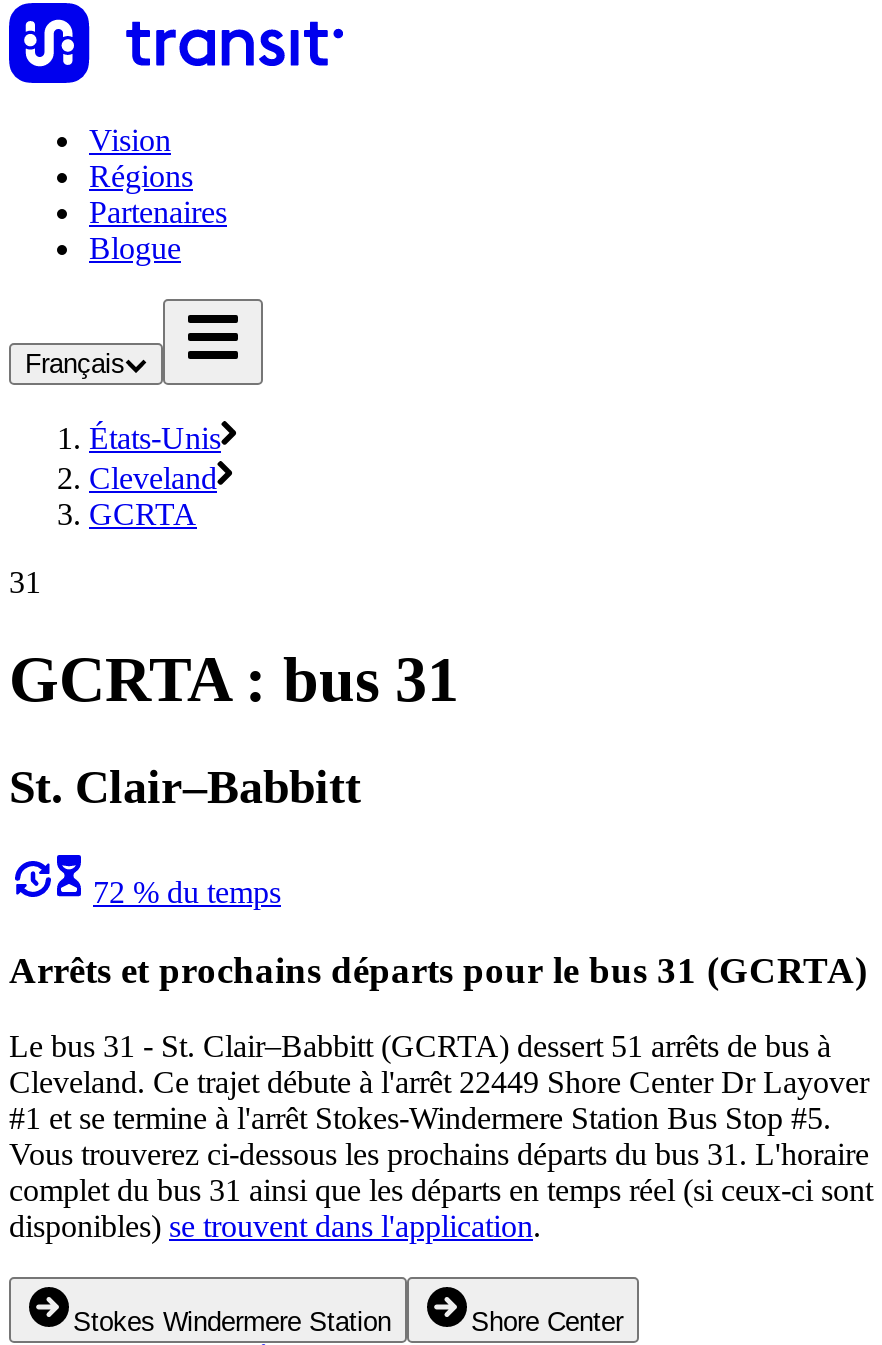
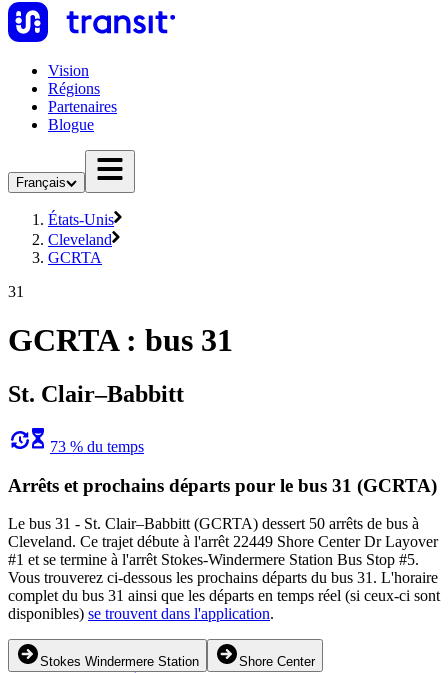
[93,875,281,909] 72 % du temps -> [50,438,144,455] 73 % du temps
[9,1029,831,1063] Le bus 31 - St. Clair–Babbitt (GCRTA) dessert 51 arrêts de bus à -> [8,515,419,532] Le bus 31 - St. Clair–Babbitt (GCRTA) dessert 50 arrêts de bus à

